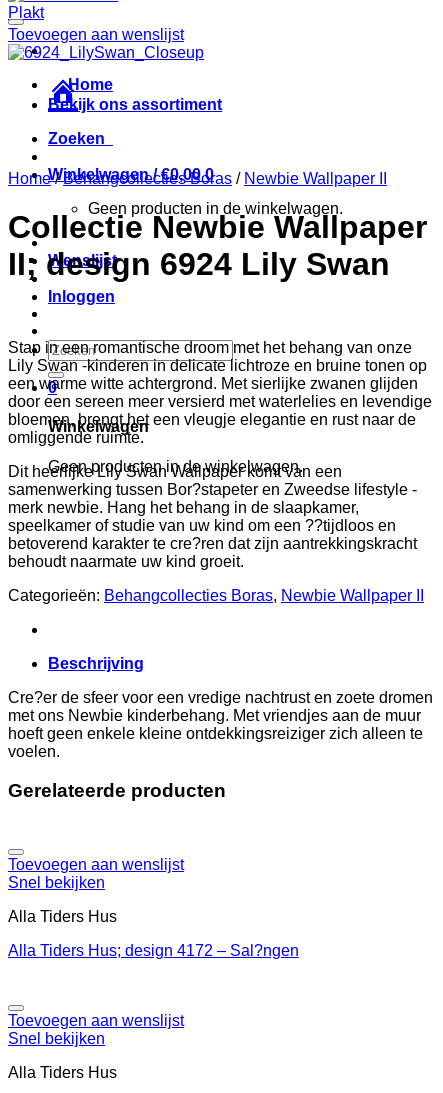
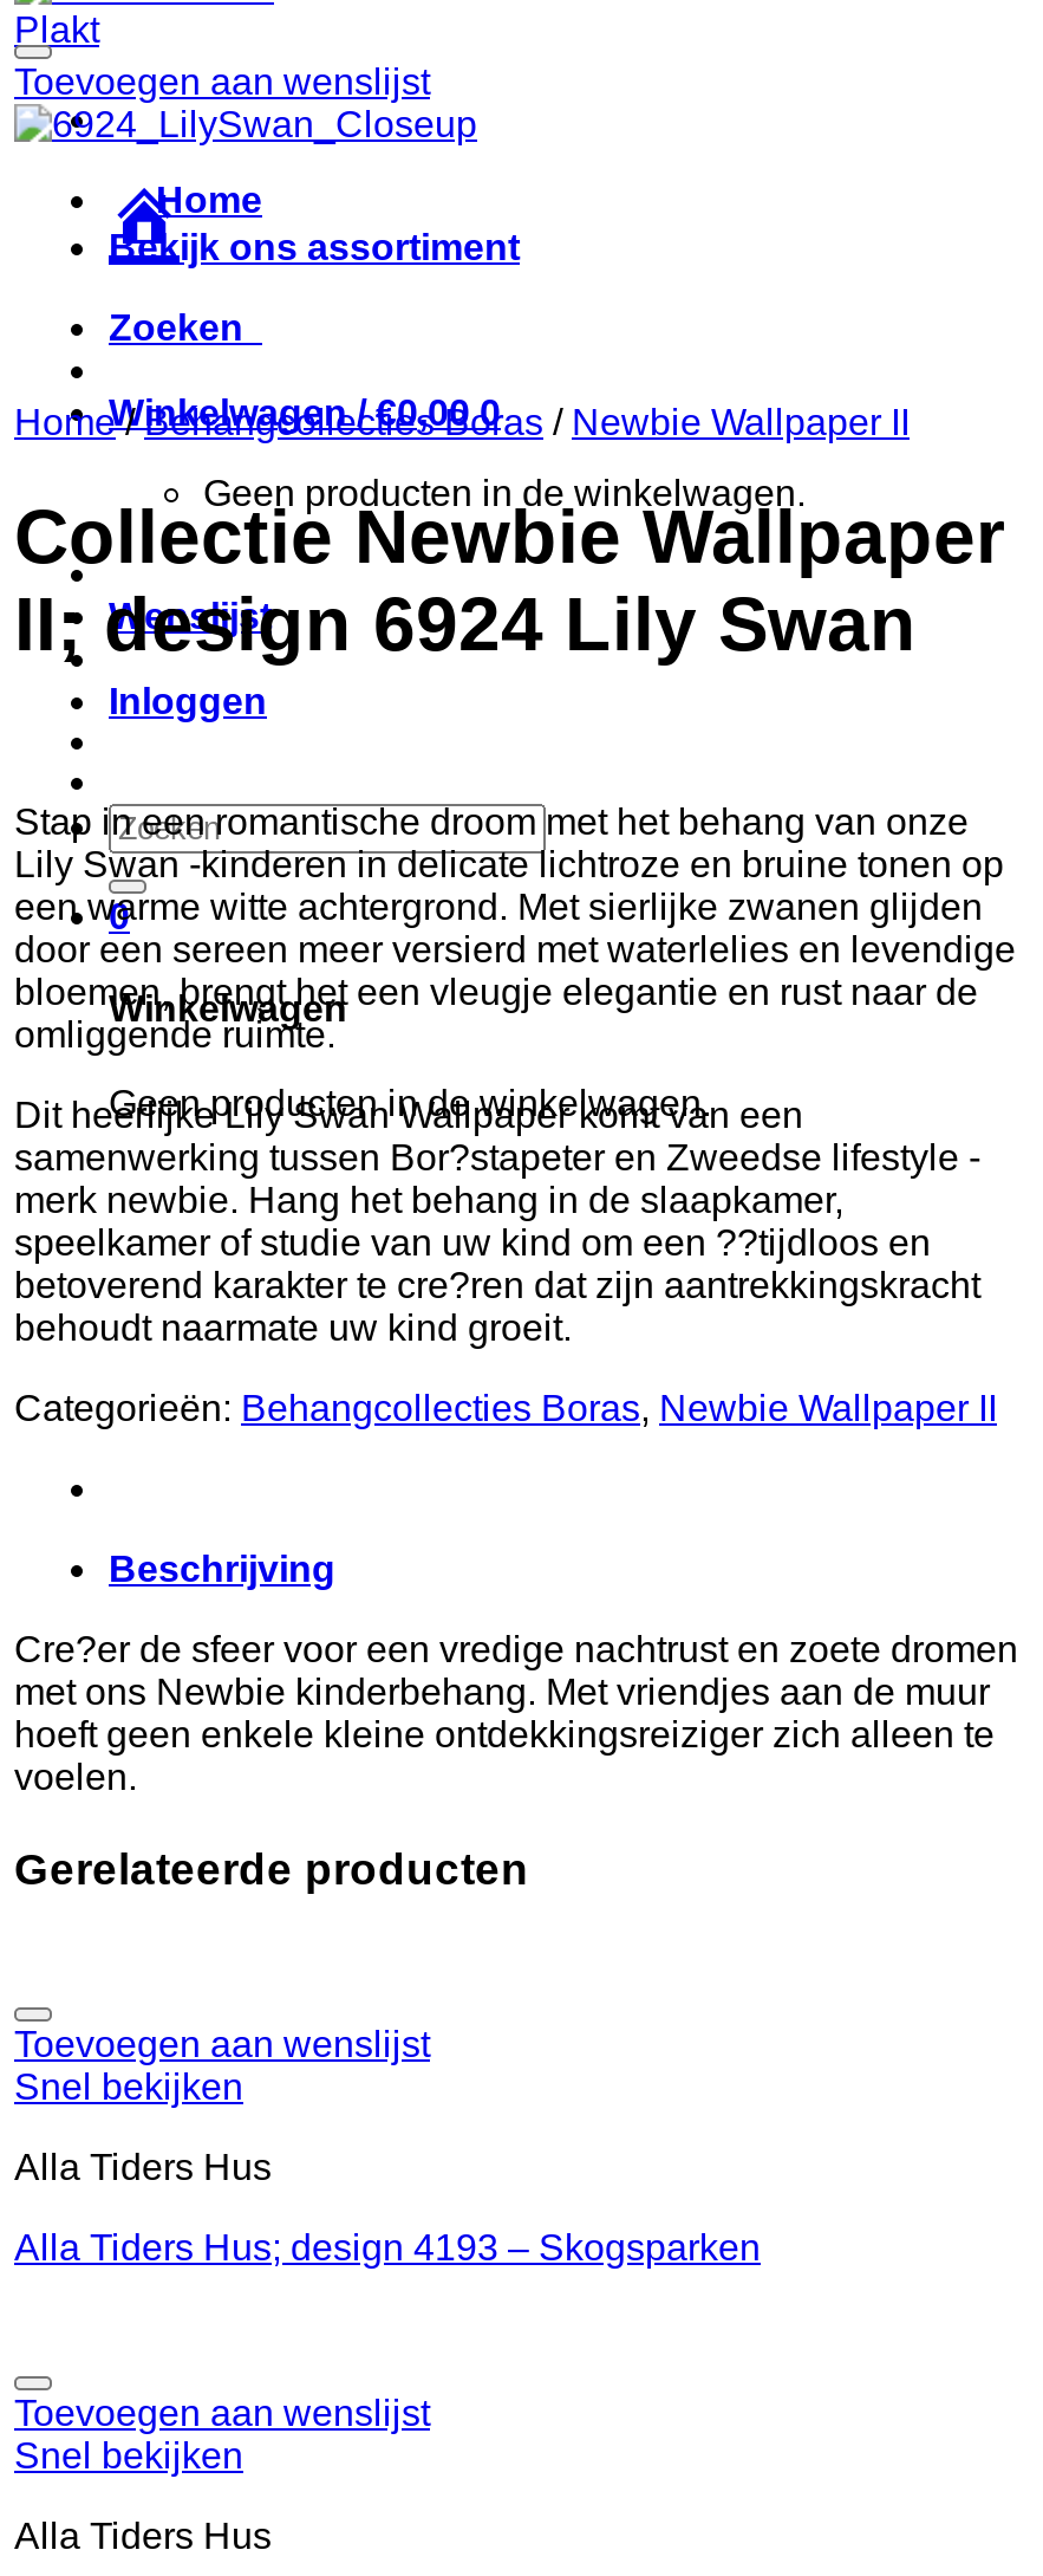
[8,942,299,959] Alla Tiders Hus; design 4172 – Sal?ngen -> [14,2228,761,2268] Alla Tiders Hus; design 4193 – Skogsparken

